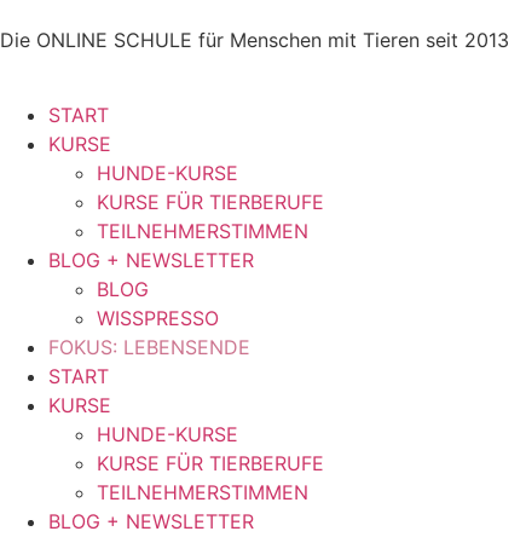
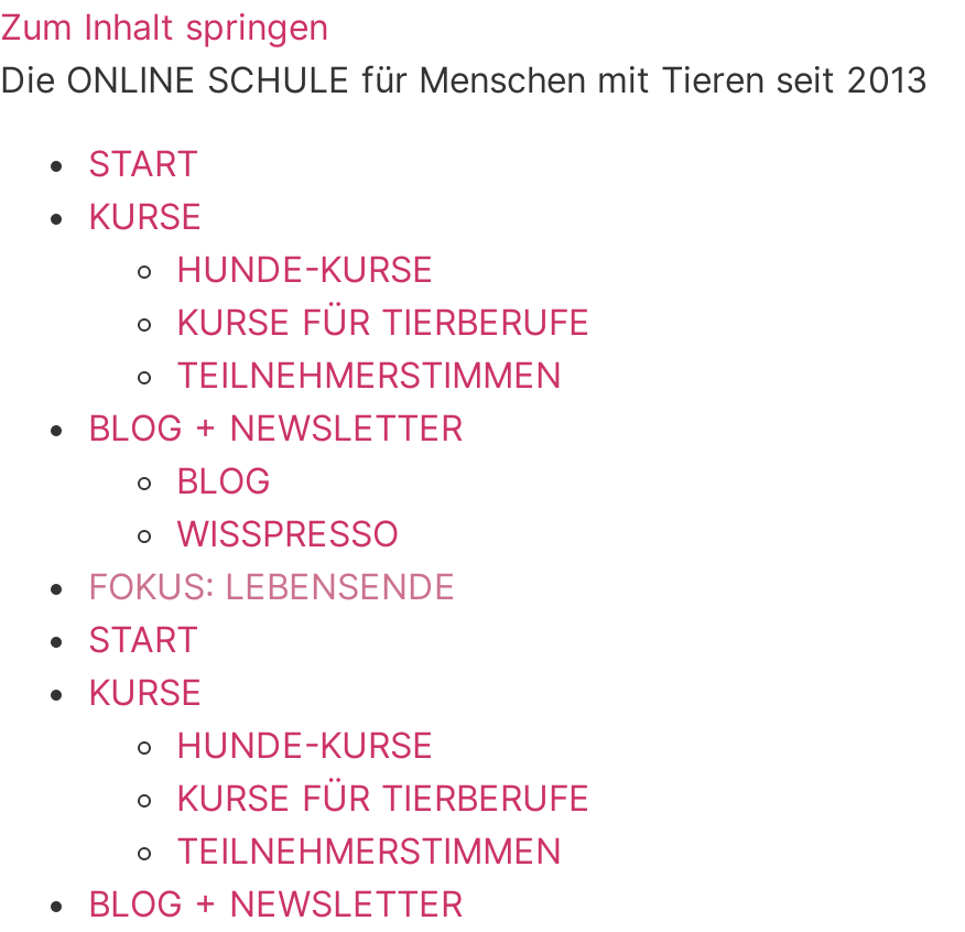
none -> [0,4,328,48] Zum Inhalt springen

